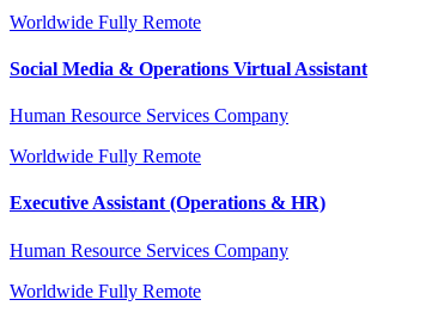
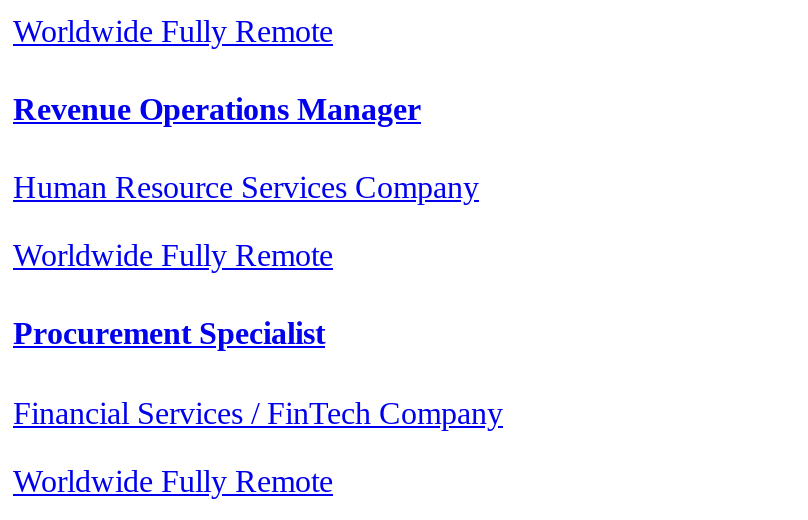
[10,58,367,79] Social Media & Operations Virtual Assistant -> [13,92,421,126] Revenue Operations Manager
[10,193,325,213] Executive Assistant (Operations & HR) -> [13,317,325,351] Procurement Specialist
[10,240,288,260] Human Resource Services Company -> [13,395,503,429] Financial Services / FinTech Company

